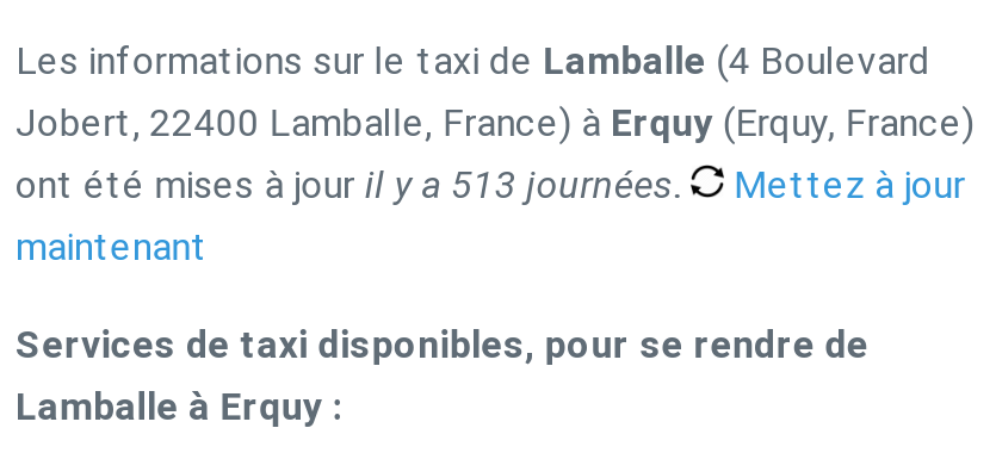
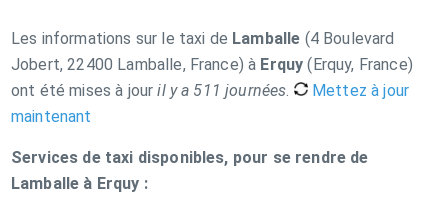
[16,162,690,207] ont été mises à jour il y a 513 journées. -> [11,81,294,100] ont été mises à jour il y a 511 journées.

